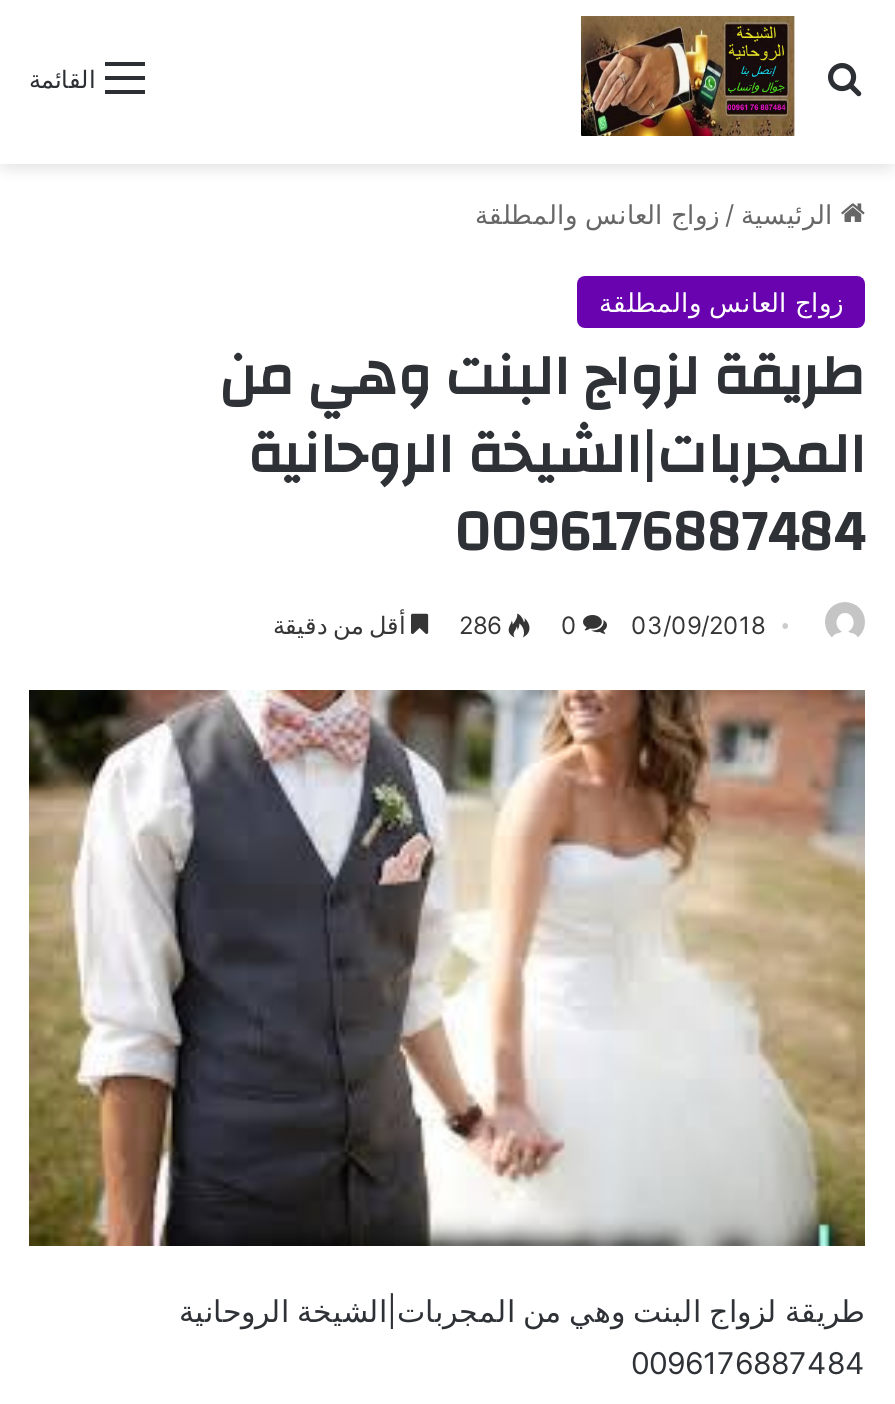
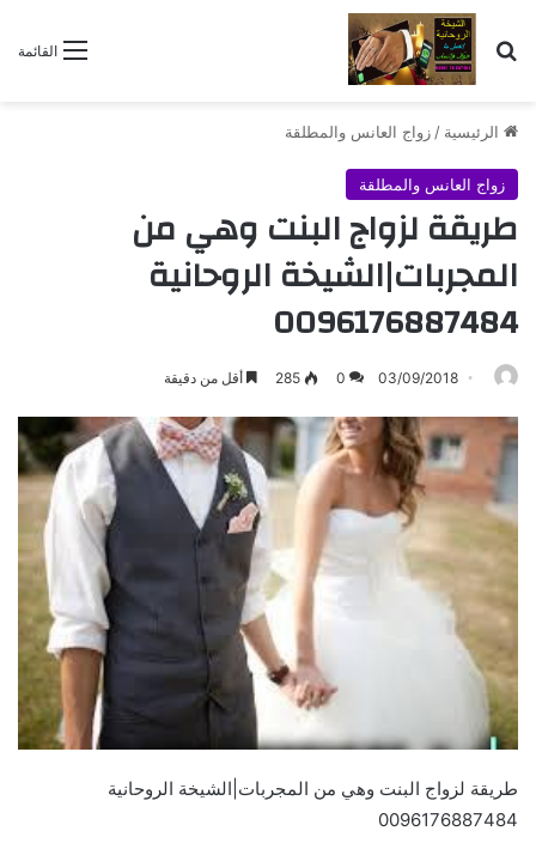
[459,610,501,640] 286 -> [275,369,300,387] 285

